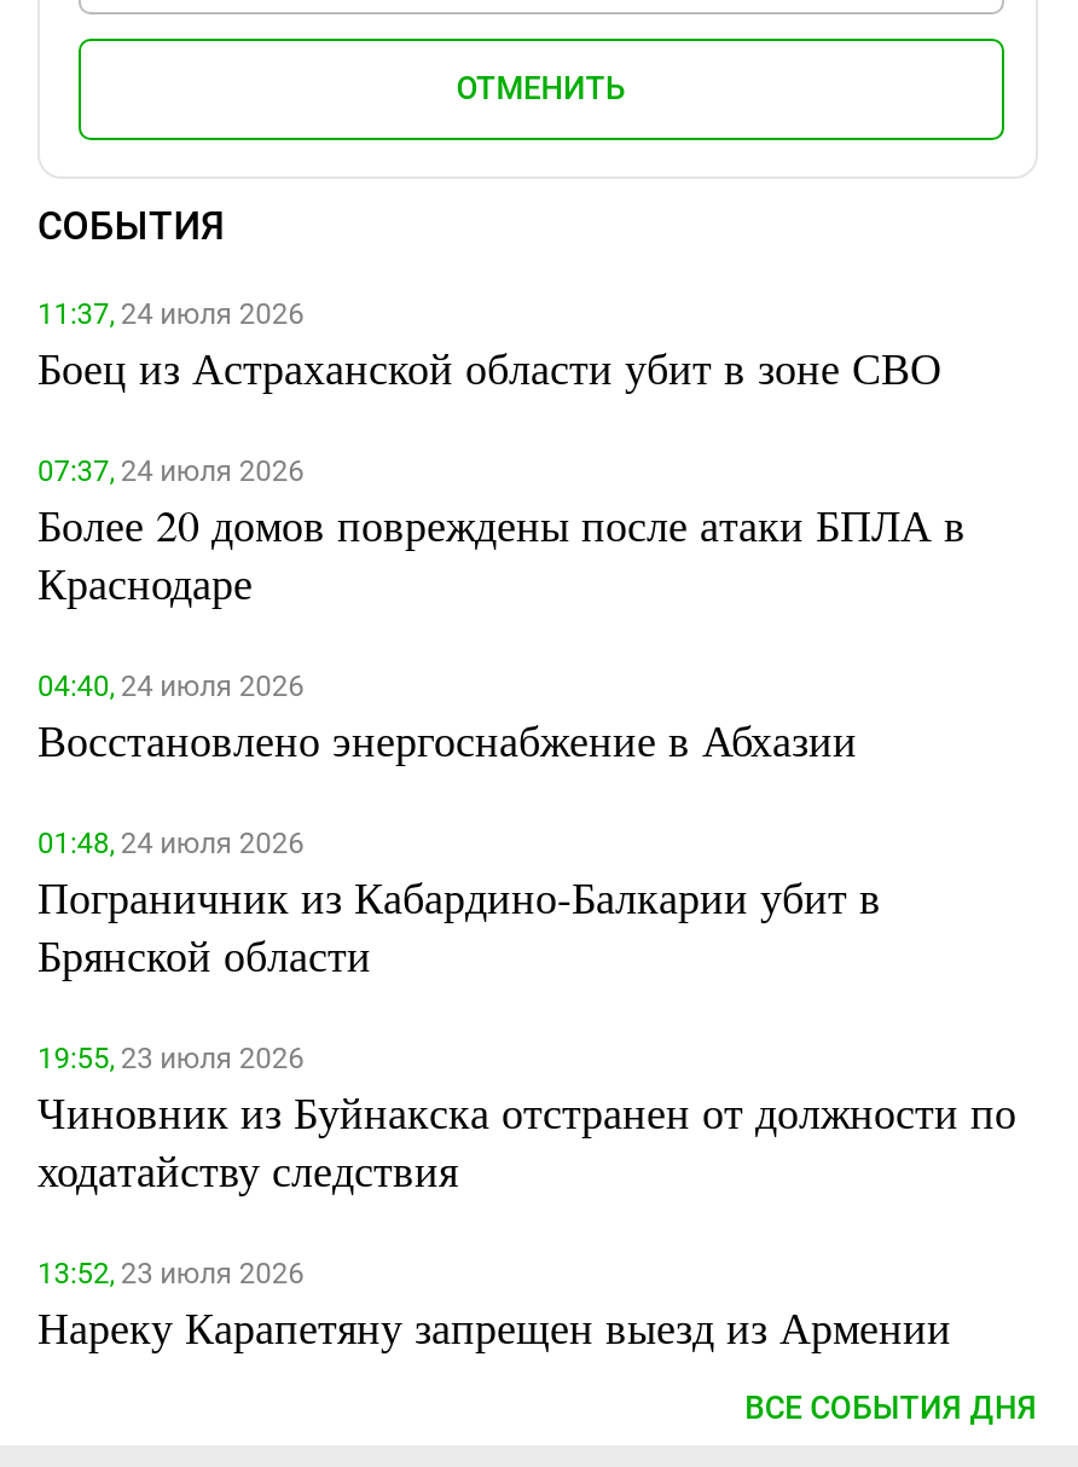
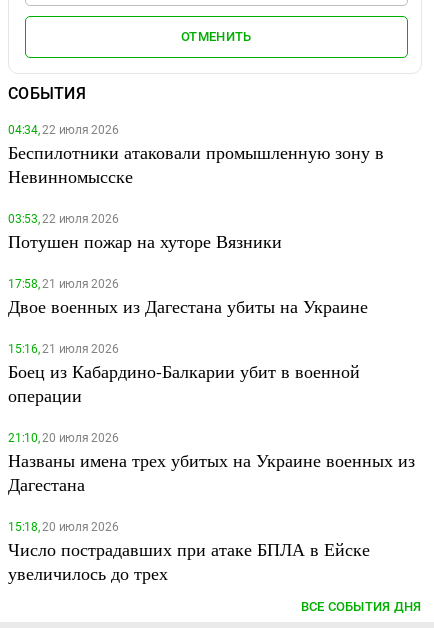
[37,297,941,396] 11:37, 24 июля 2026 | Боец из Астраханской области убит в зоне СВО -> [8,123,384,188] 04:34, 22 июля 2026 | Беспилотники атаковали промышленную зону в | Невинномысске
[37,454,966,611] 07:37, 24 июля 2026 | Более 20 домов повреждены после атаки БПЛА в | Краснодаре -> [8,212,282,253] 03:53, 22 июля 2026 | Потушен пожар на хуторе Вязники
[37,669,857,768] 04:40, 24 июля 2026 | Восстановлено энергоснабжение в Абхазии -> [8,277,368,318] 17:58, 21 июля 2026 | Двое военных из Дагестана убиты на Украине
[37,826,881,983] 01:48, 24 июля 2026 | Пограничник из Кабардино-Балкарии убит в | Брянской области -> [8,342,360,407] 15:16, 21 июля 2026 | Боец из Кабардино-Балкарии убит в военной | операции
[37,1041,1016,1198] 19:55, 23 июля 2026 | Чиновник из Буйнакска отстранен от должности по | ходатайству следствия -> [8,431,415,496] 21:10, 20 июля 2026 | Названы имена трех убитых на Украине военных из | Дагестана
[37,1256,951,1356] 13:52, 23 июля 2026 | Нареку Карапетяну запрещен выезд из Армении -> [8,520,370,585] 15:18, 20 июля 2026 | Число пострадавших при атаке БПЛА в Ейске | увеличилось до трех

